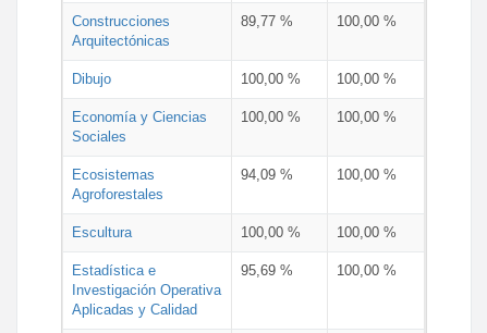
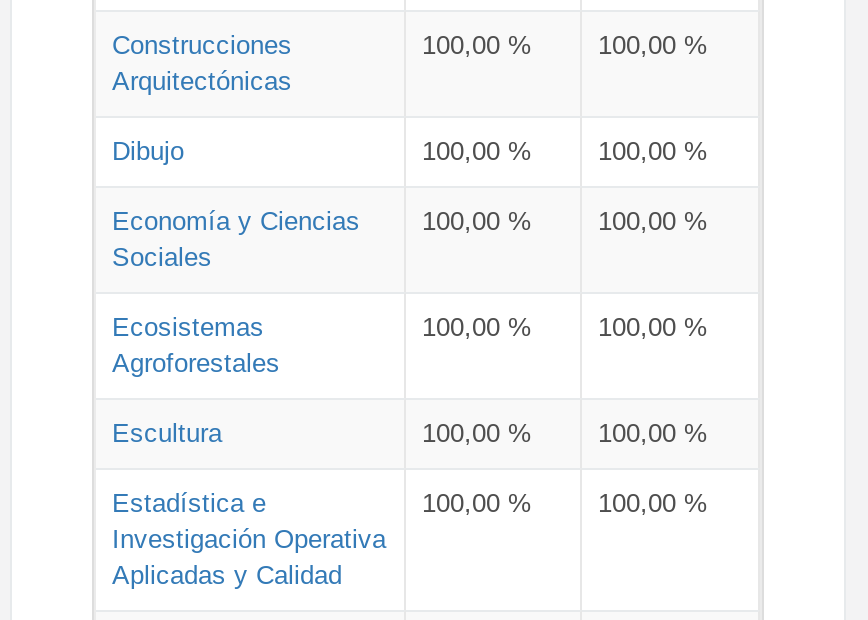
[241,13,293,29] 89,77 % -> [422,29,532,59] 100,00 %
[241,166,293,182] 94,09 % -> [422,311,532,341] 100,00 %
[241,262,293,278] 95,69 % -> [422,487,532,517] 100,00 %

